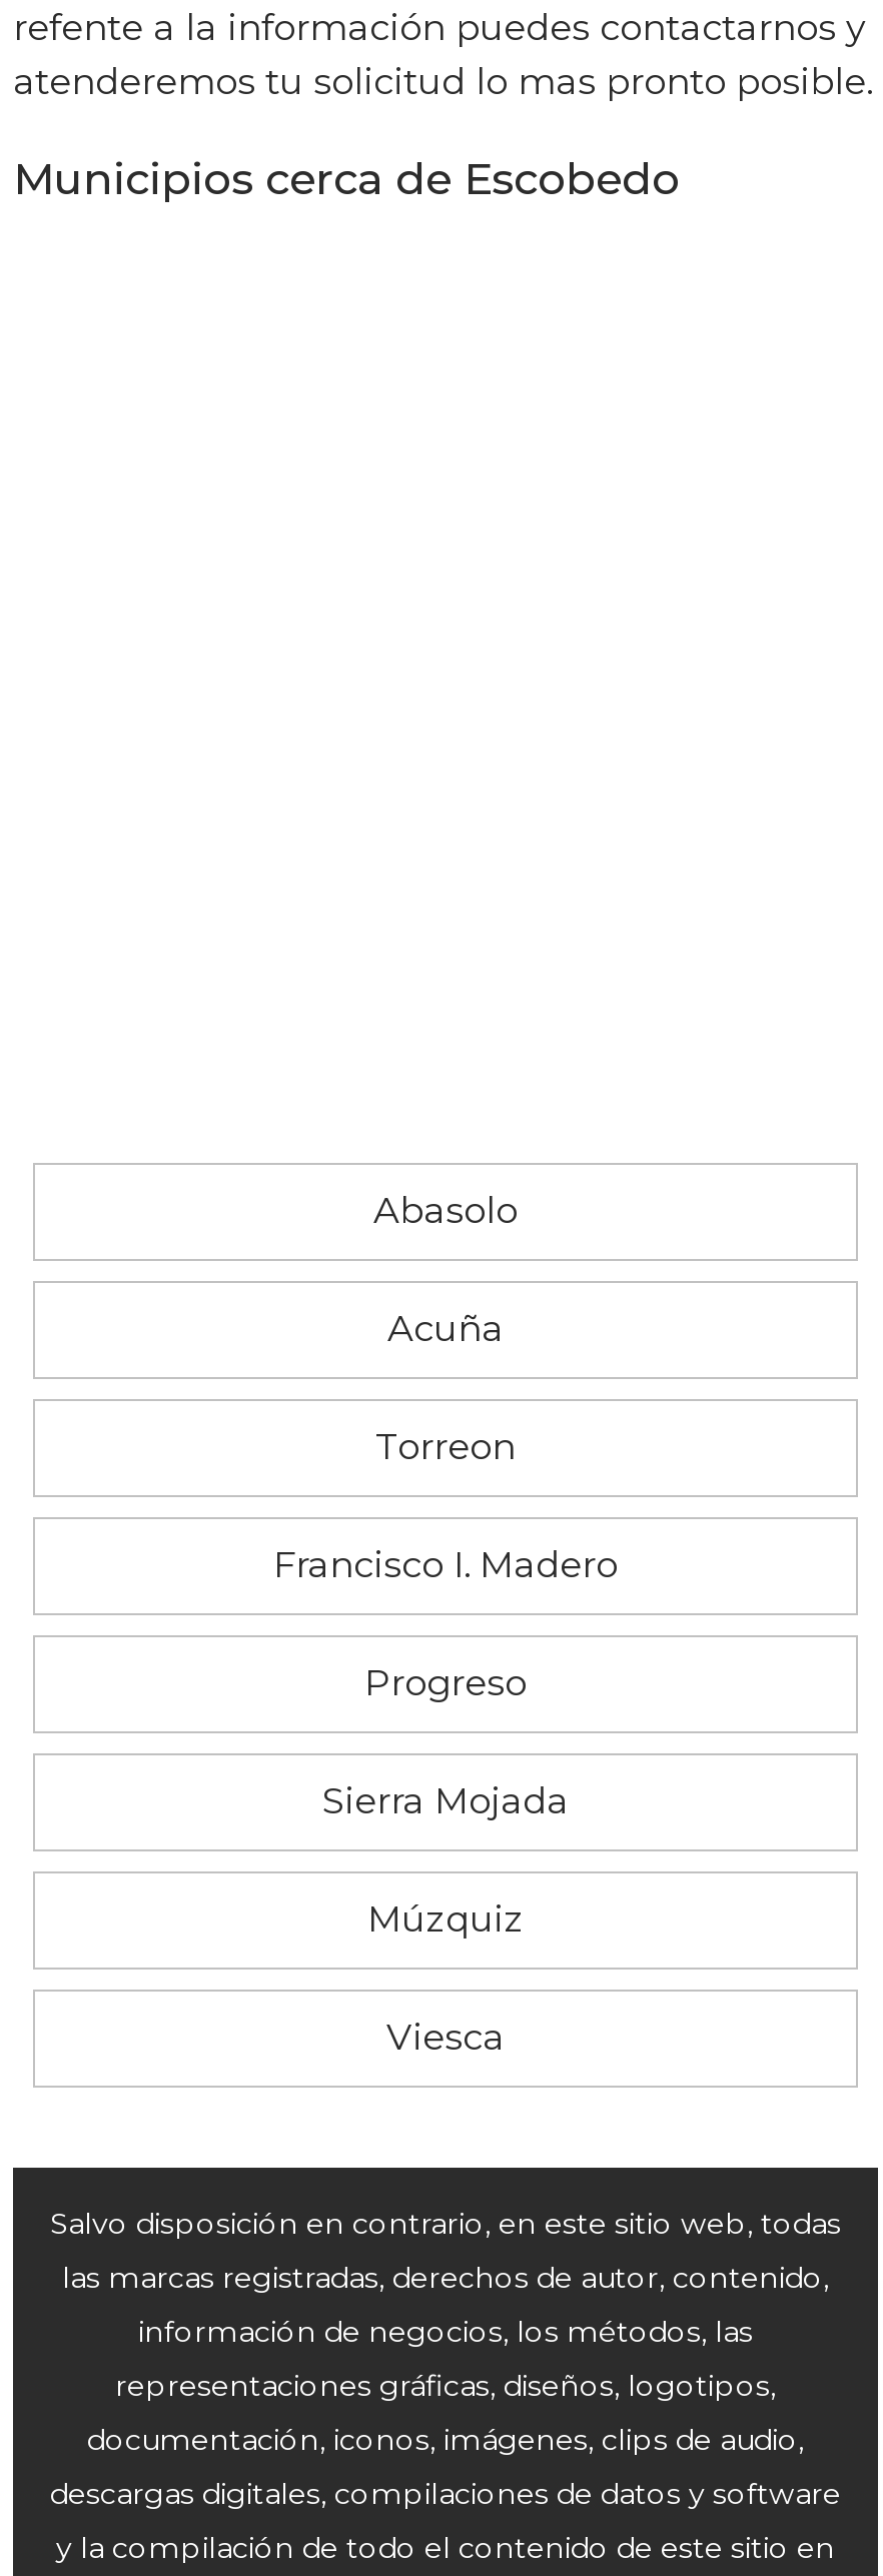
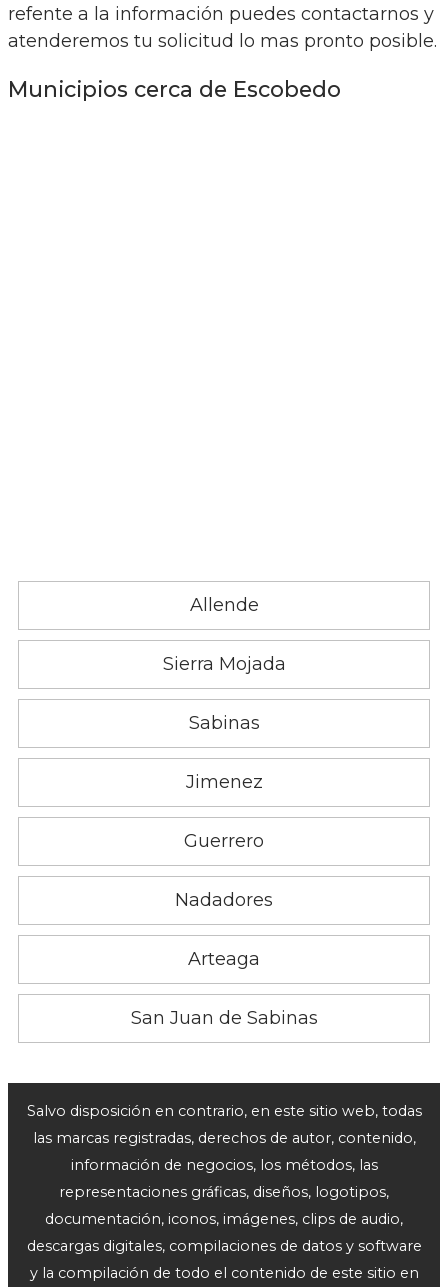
[273,1190,618,1706] Abasolo | Acuña | Torreon | Francisco I. Madero | Progreso -> [189,594,258,616] Allende
moved [322,1780,569,1824] -> [162,653,285,675]: Sierra Mojada
[367,1898,524,2060] Múzquiz | Viesca -> [130,712,317,1029] Sabinas | Jimenez | Guerrero | Nadadores | Arteaga | San Juan de Sabinas

